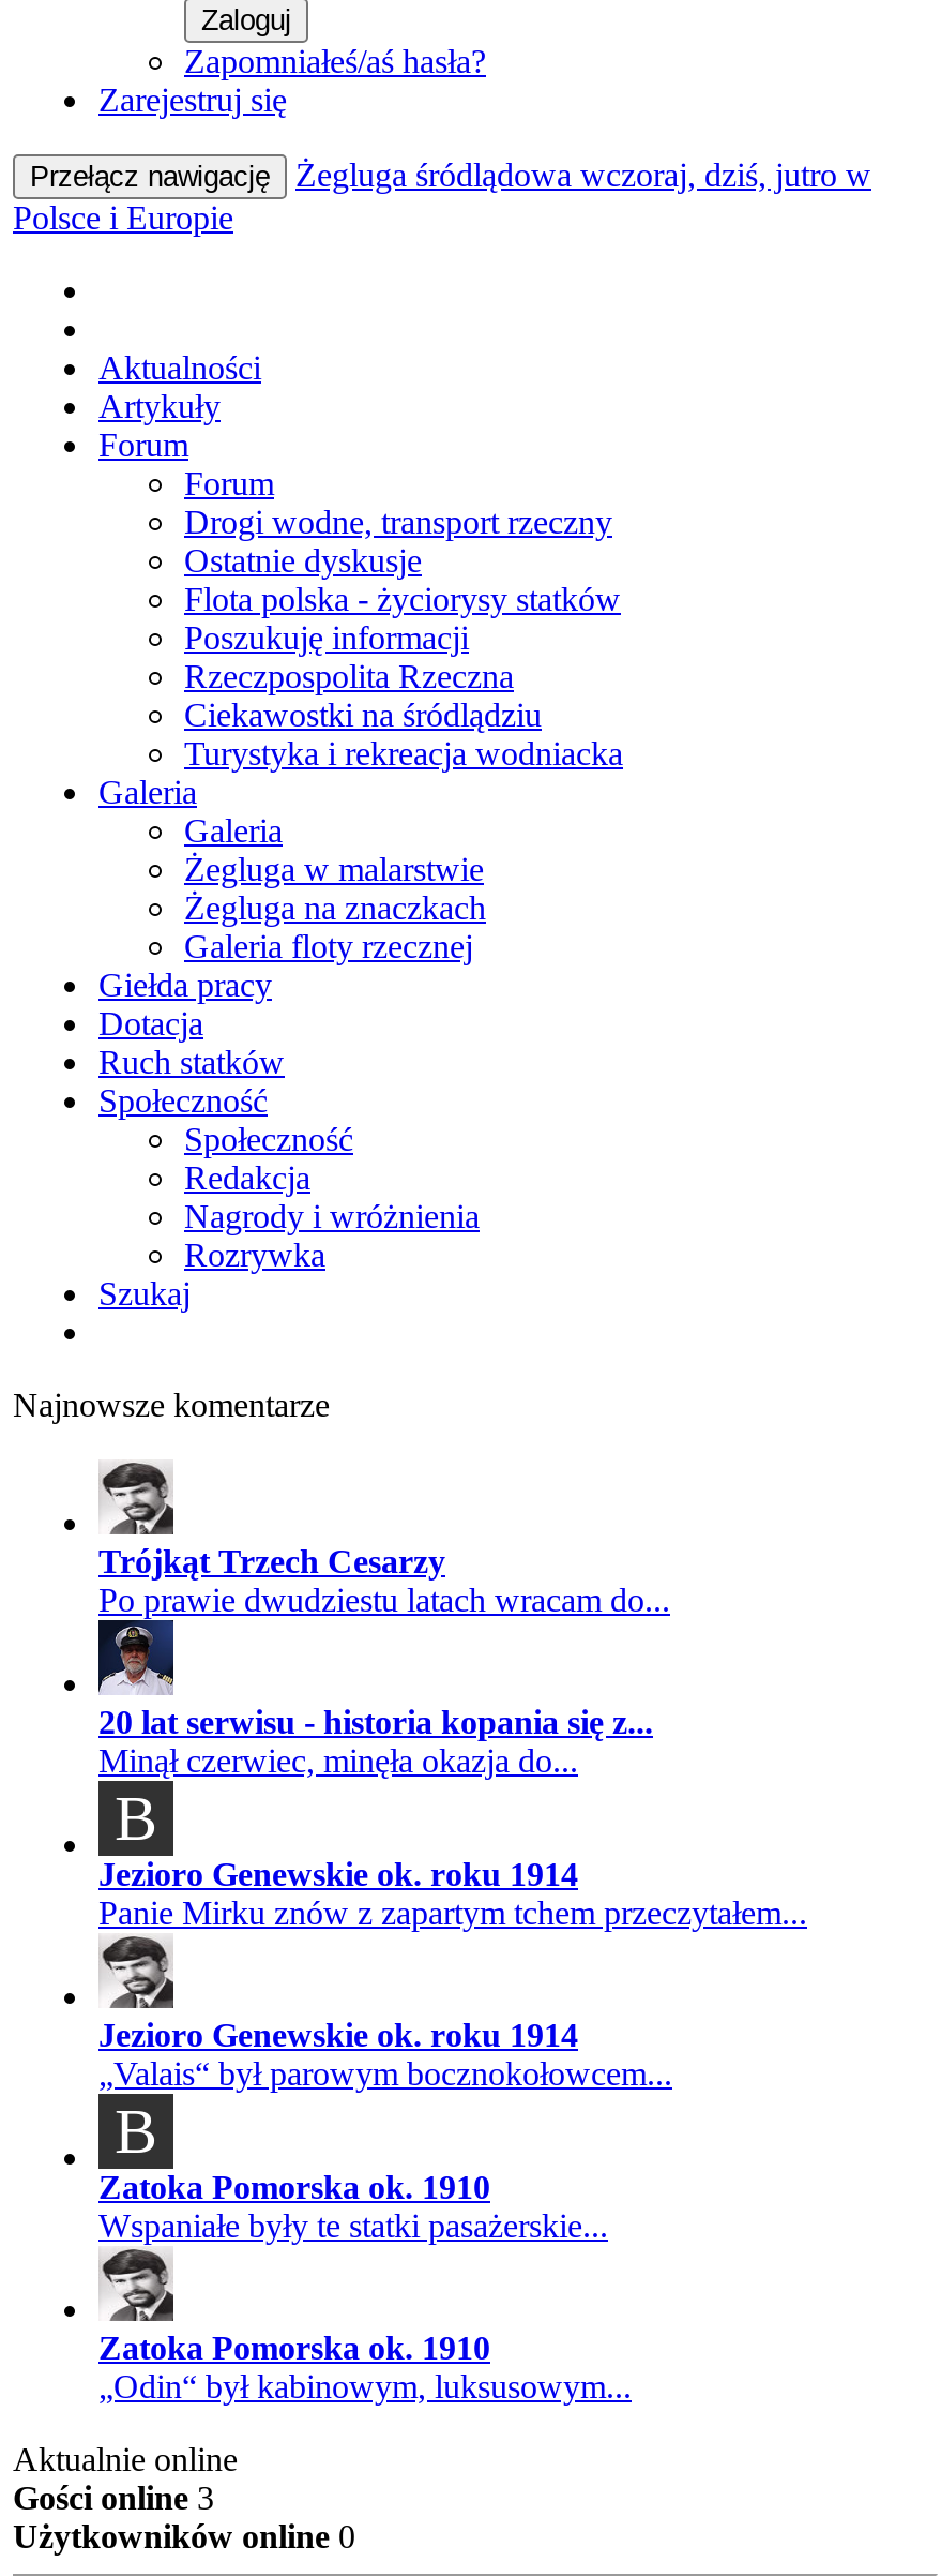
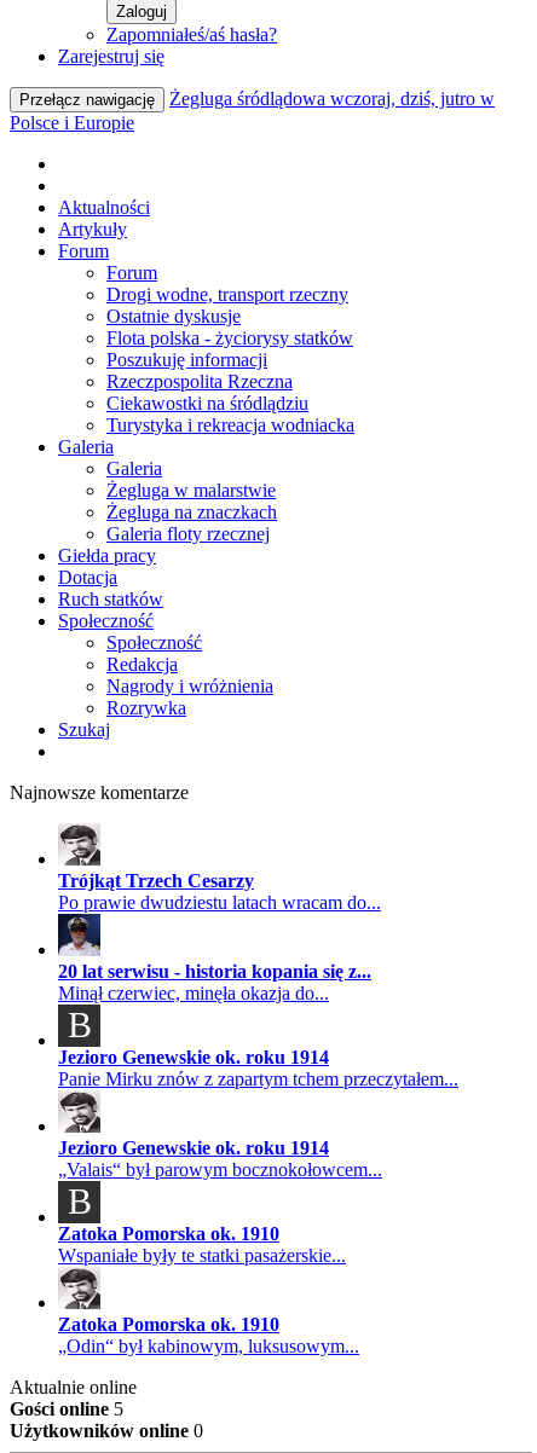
[13,2480,214,2517] Gości online 3 -> [10,1399,123,1420] Gości online 5

